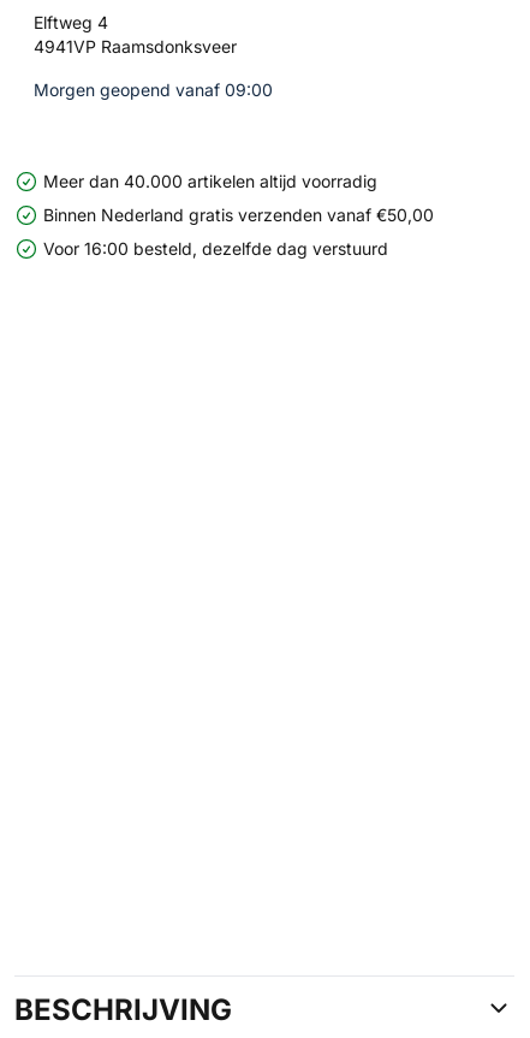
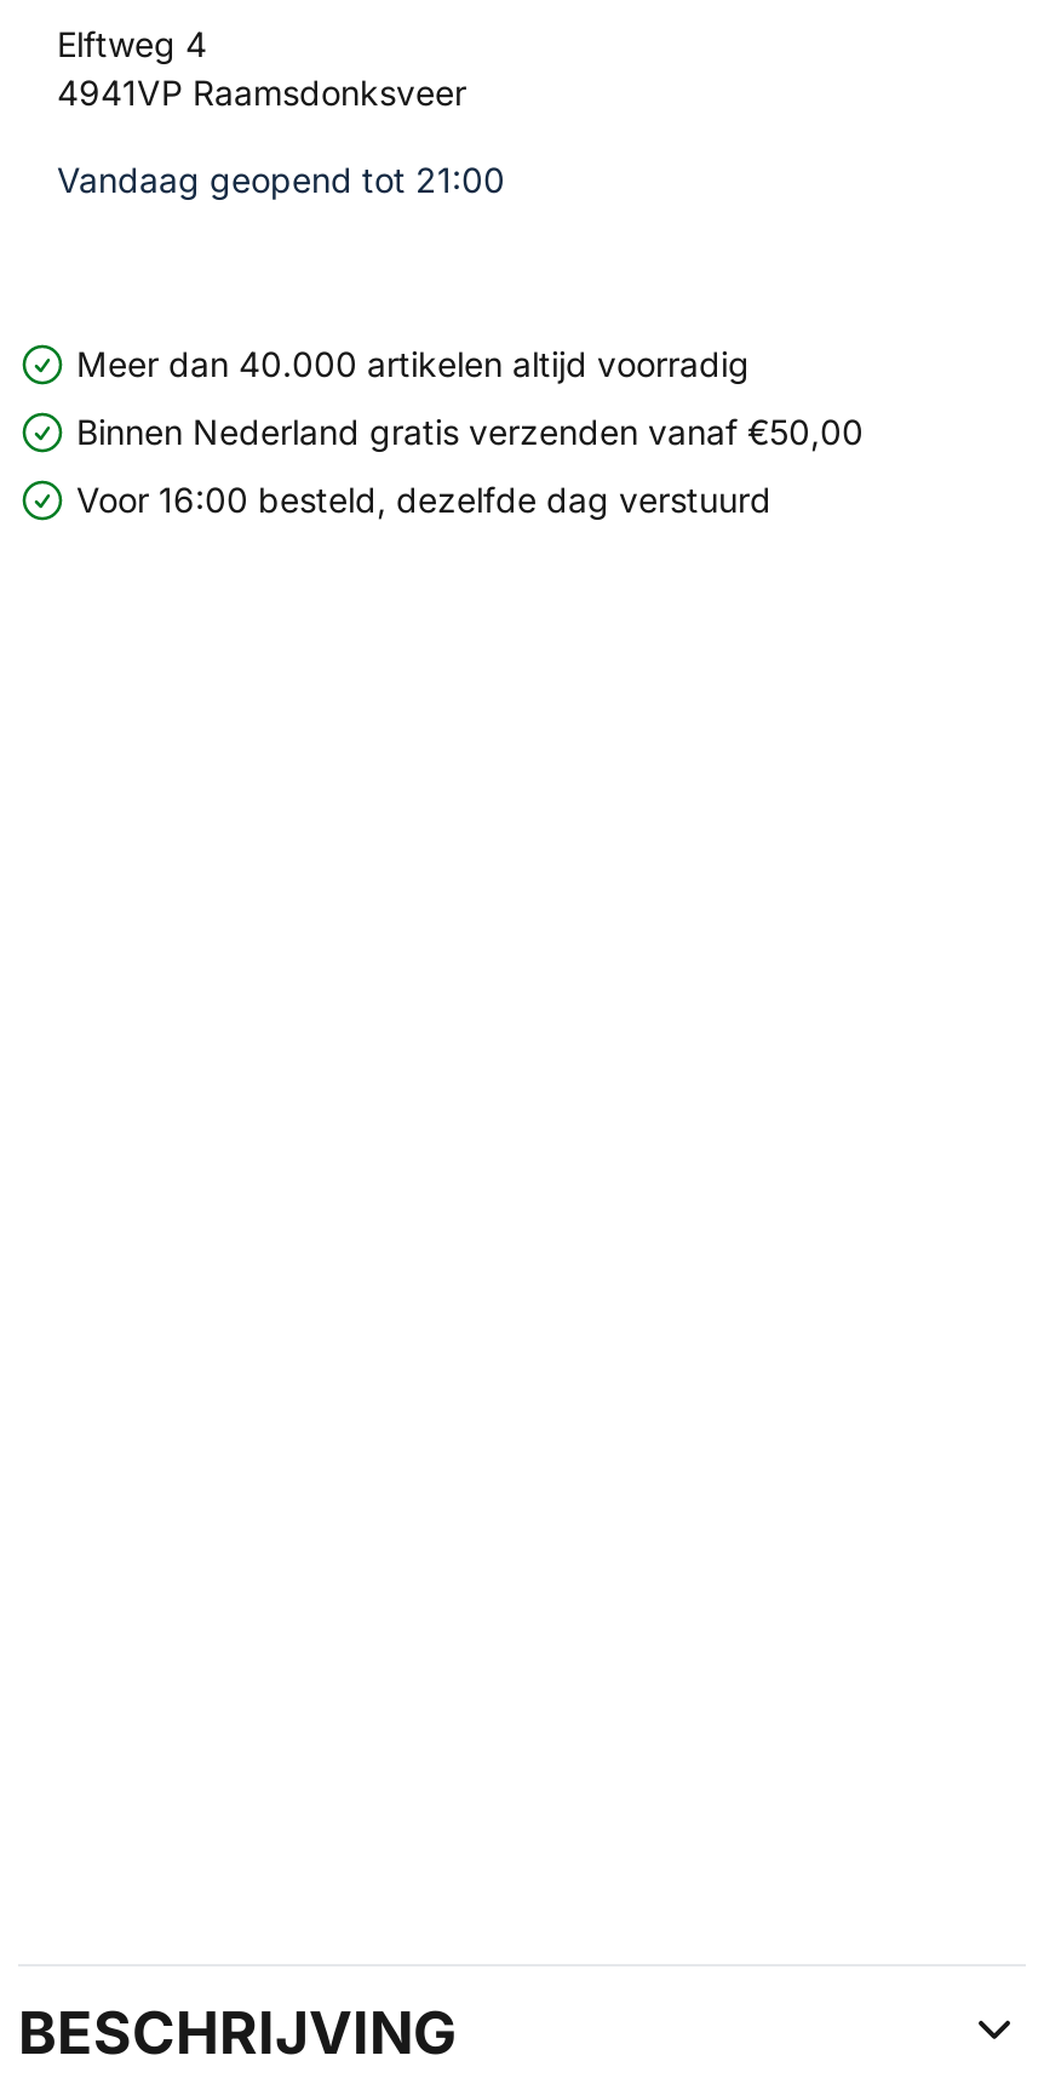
[49,79,273,99] Morgen geopend vanaf 09:00 -> [79,158,505,199] Vandaag geopend tot 21:00

